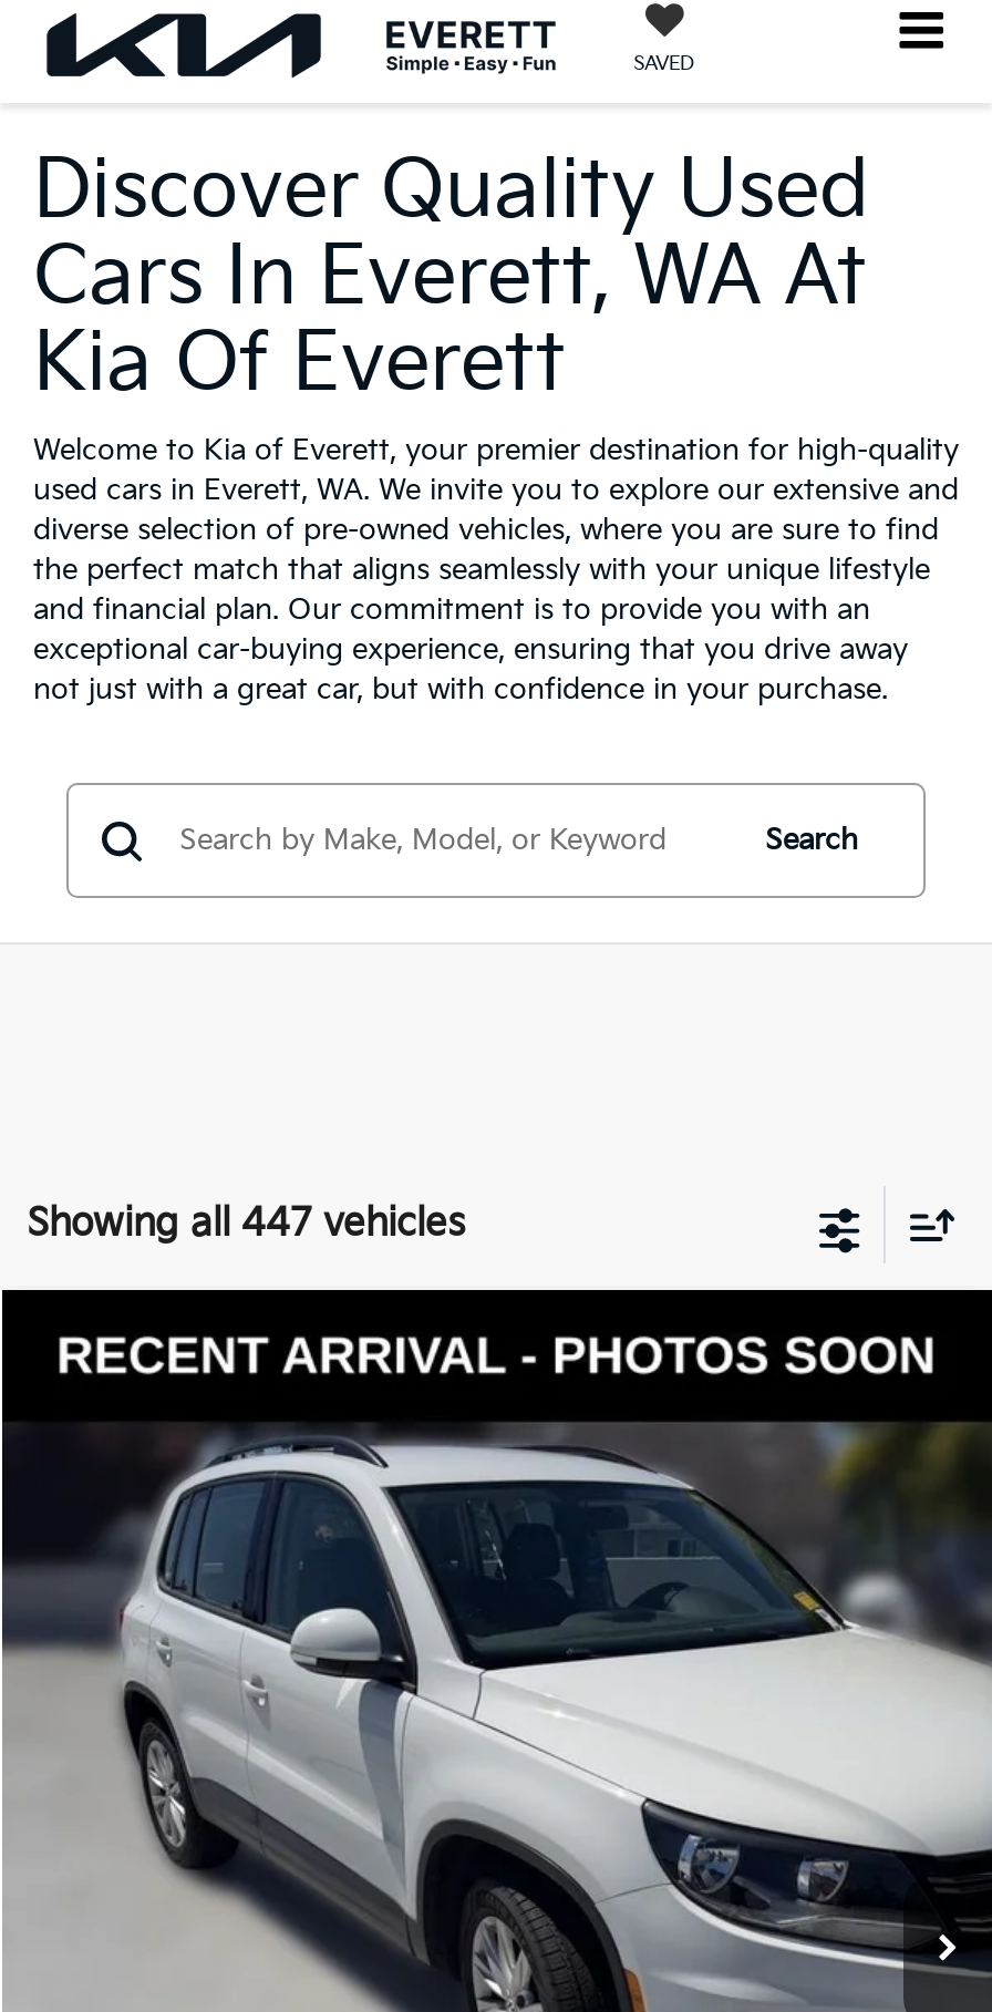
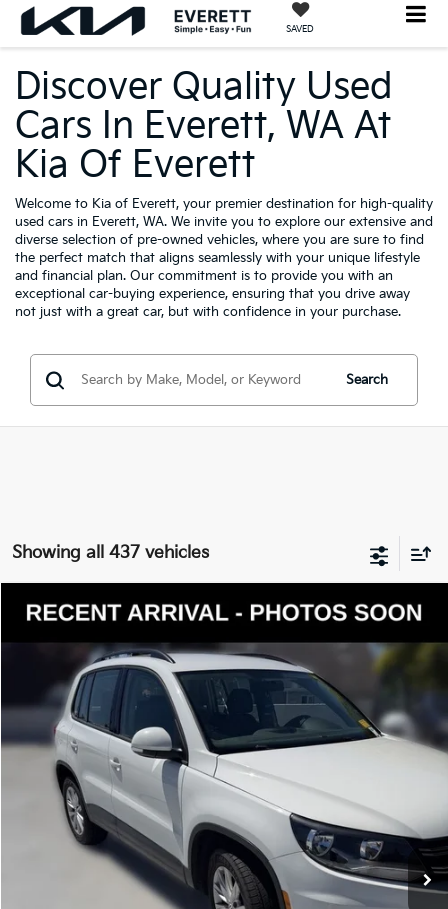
[27,1201,465,1246] Showing all 447 vehicles -> [12,543,209,563] Showing all 437 vehicles

